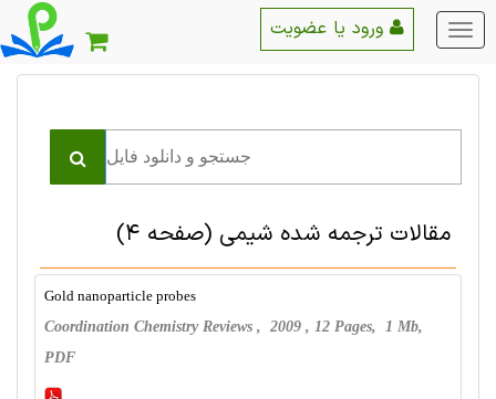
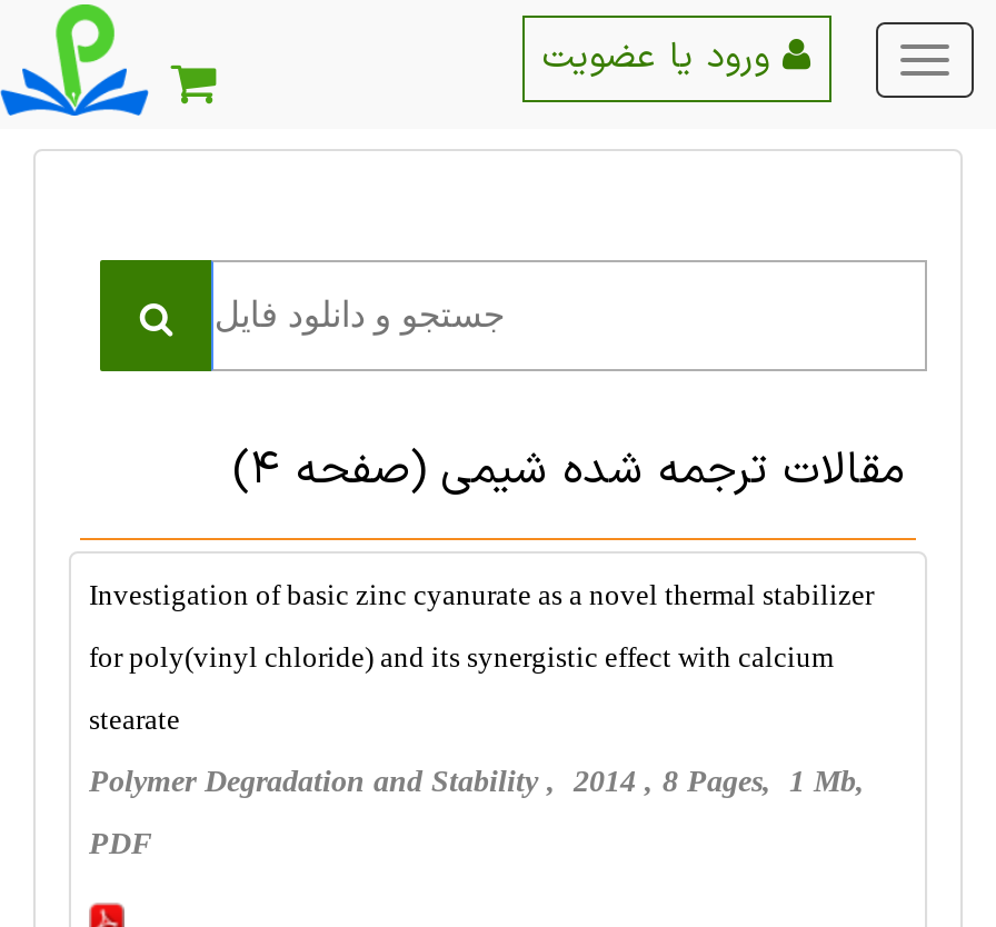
[44,287,423,335] Gold nanoparticle probes | Coordination Chemistry Reviews , 2009 , 12 Pages, 1 Mb, -> [89,578,874,798] Investigation of basic zinc cyanurate as a novel thermal stabilizer | for poly(vinyl chloride) and its synergistic effect with calcium | stearate | Polymer Degradation and Stability , 2014 , 8 Pages, 1 Mb,

